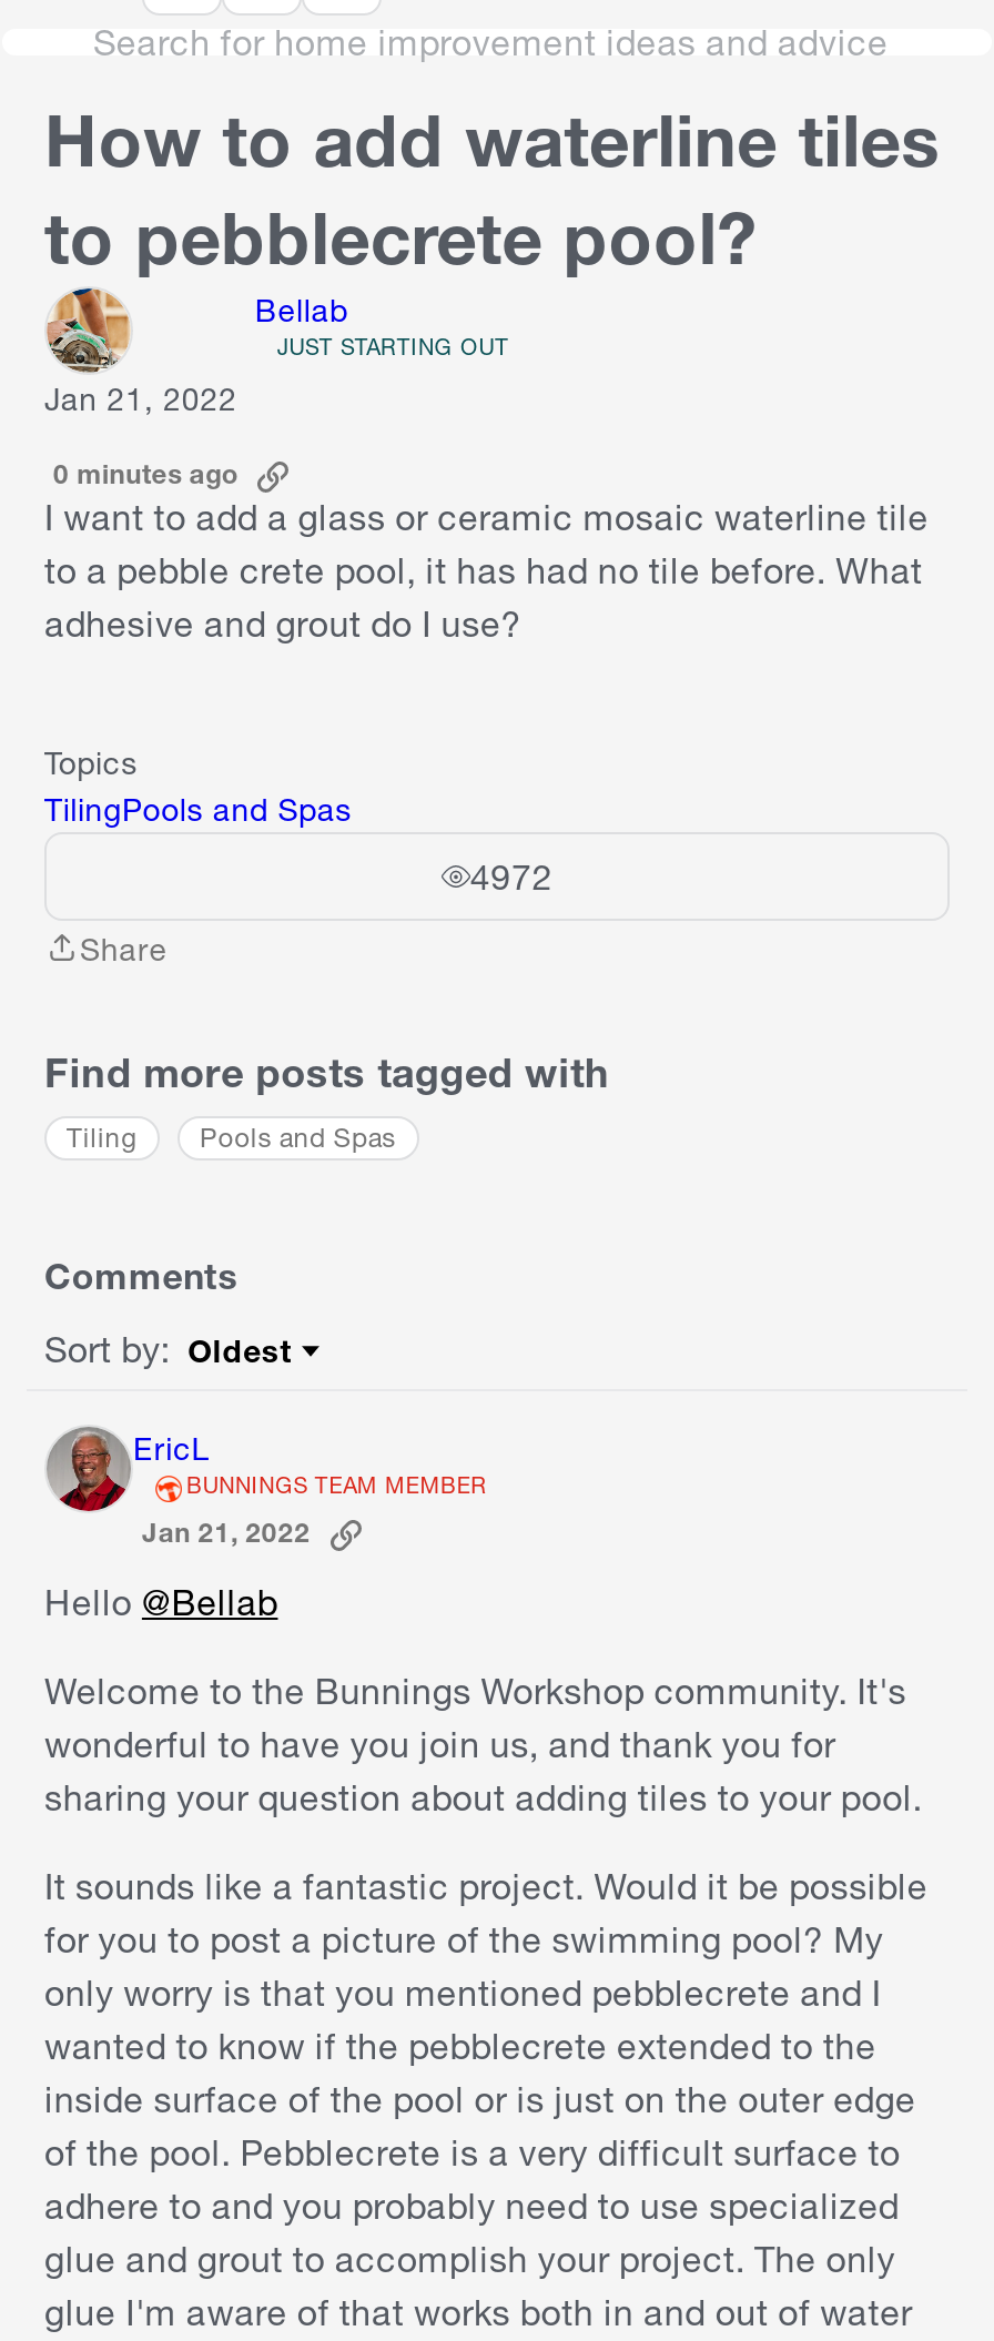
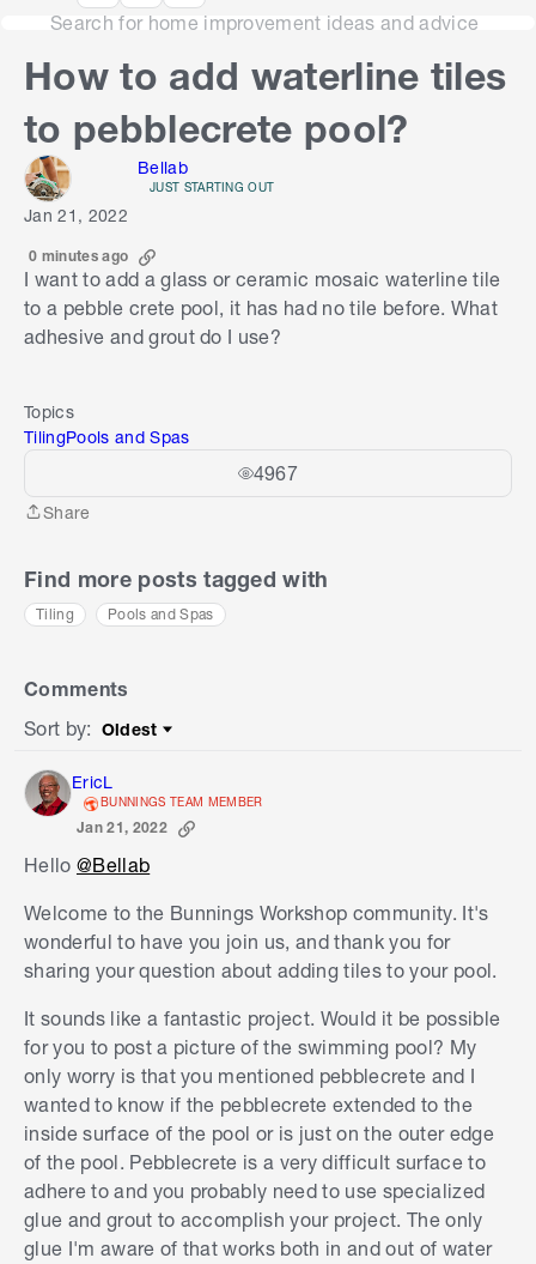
[470,855,553,897] 4972 -> [253,462,298,485] 4967

